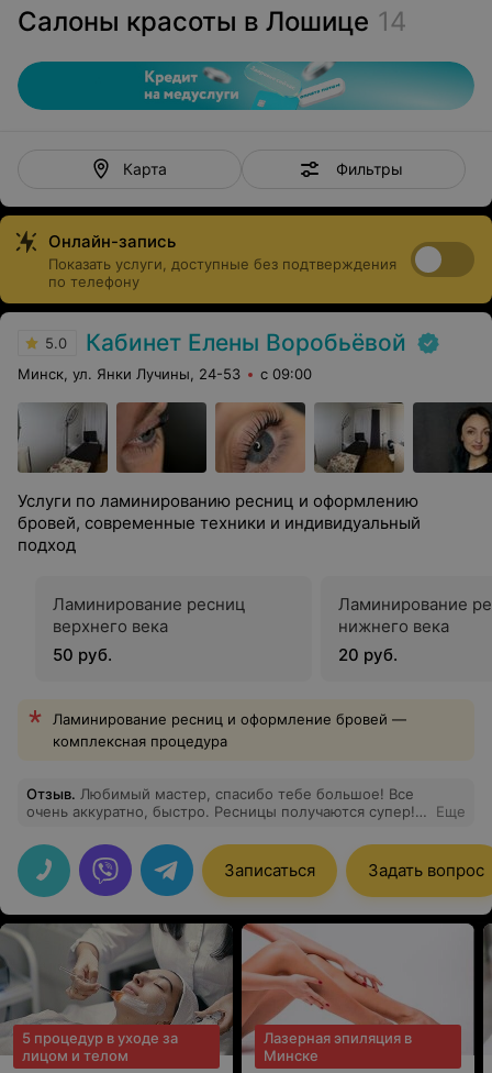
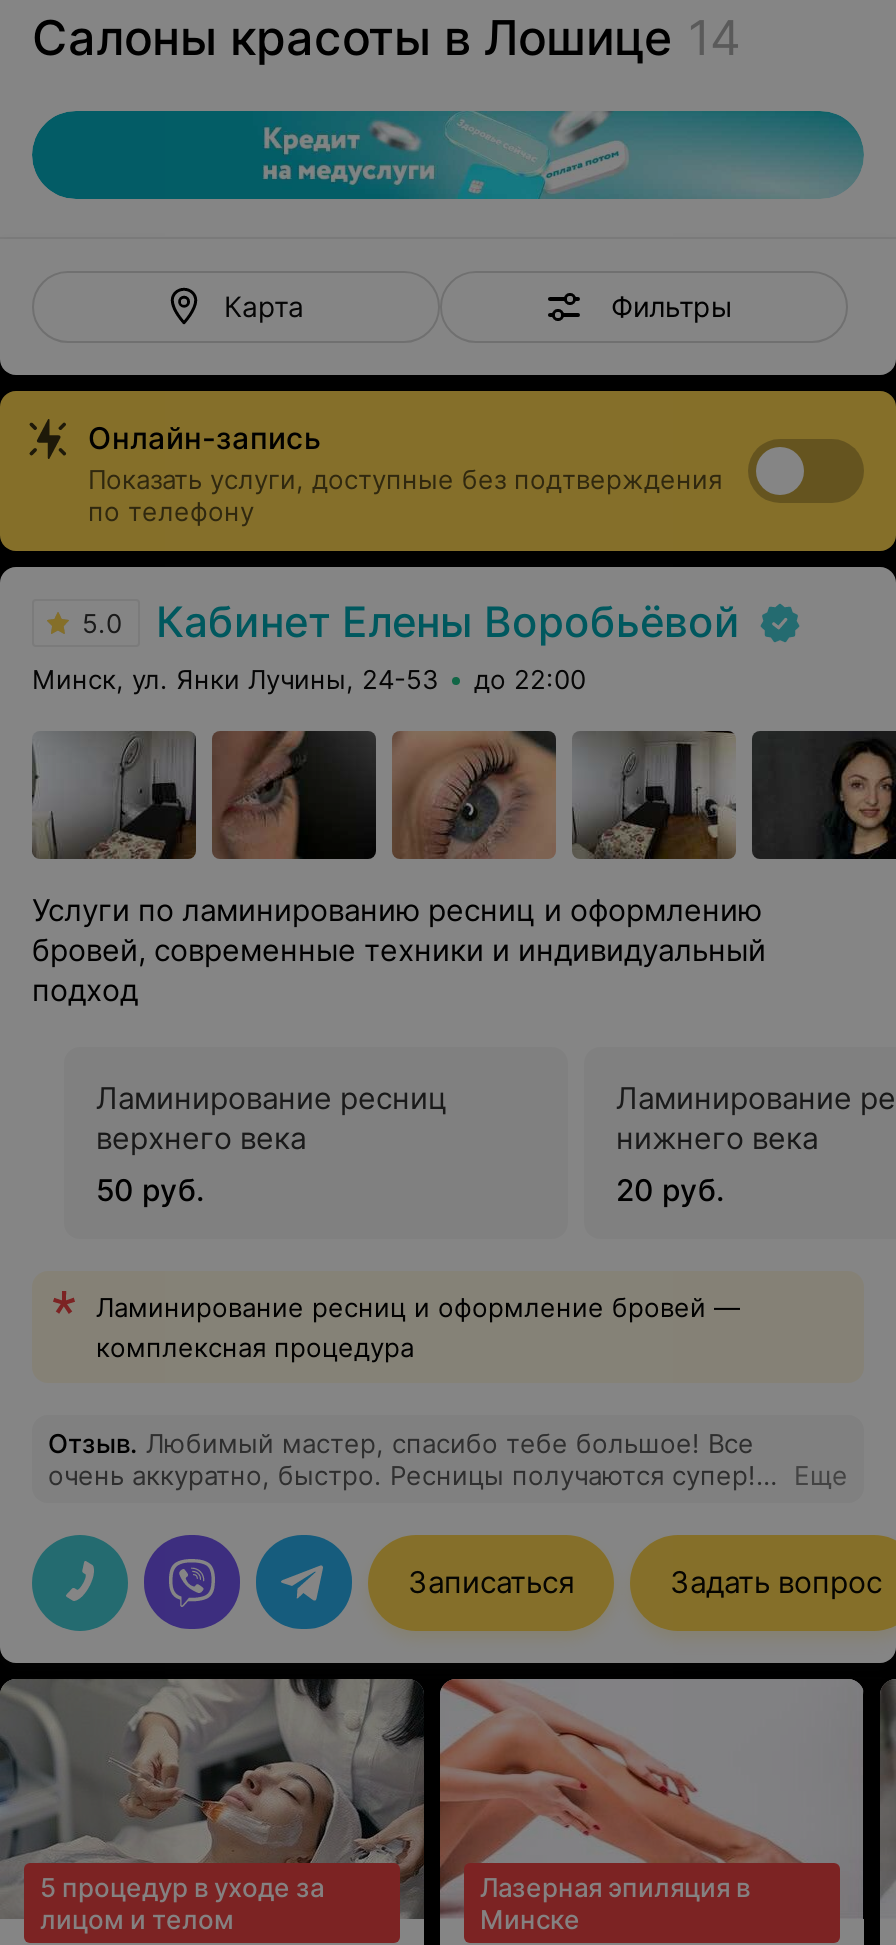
[18,365,312,383] Минск, ул. Янки Лучины, 24-53 с 09:00 -> [32,663,586,695] Минск, ул. Янки Лучины, 24-53 до 22:00

